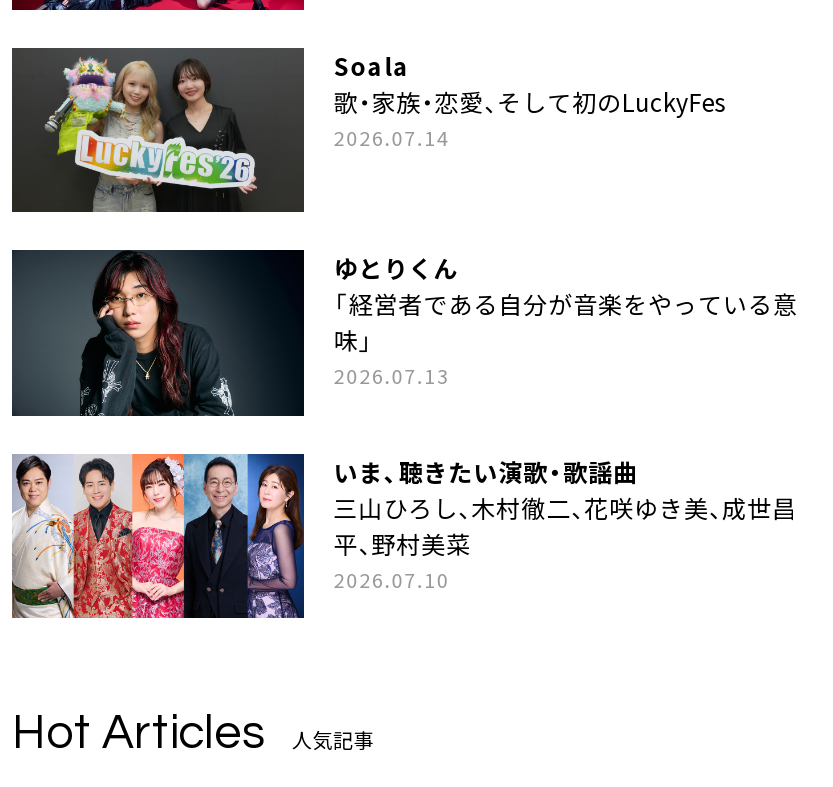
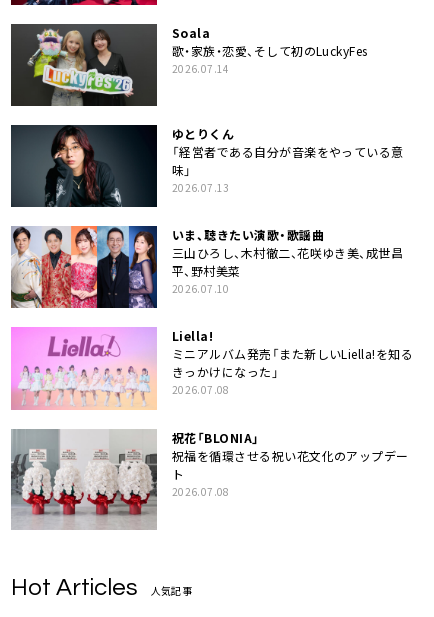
none -> [10,326,413,499] [image] | Liella! | ミニアルバム発売「また新しいLiella!を知る | きっかけになった」 | 2026.07.08 | 祝花「BLONIA」 | 祝福を循環させる祝い花文化のアップデー | ト | 2026.07.08
none -> [11,428,157,530] [image]

